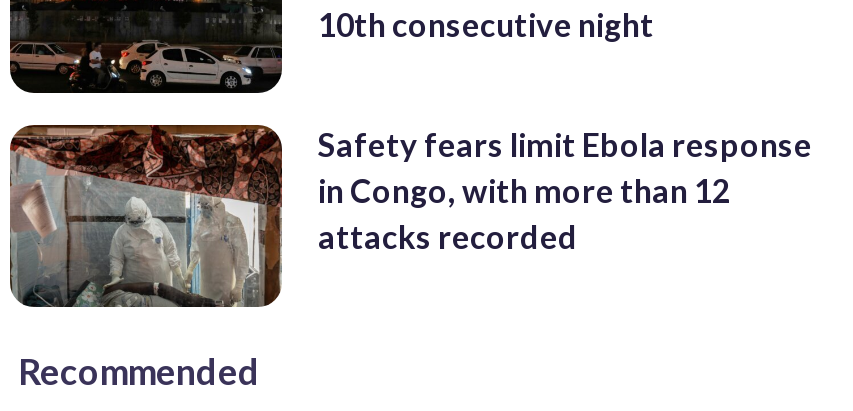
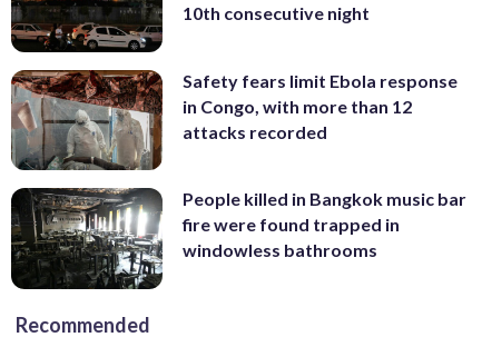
none -> [10,187,466,290] [image] | People killed in Bangkok music bar | fire were found trapped in | windowless bathrooms

